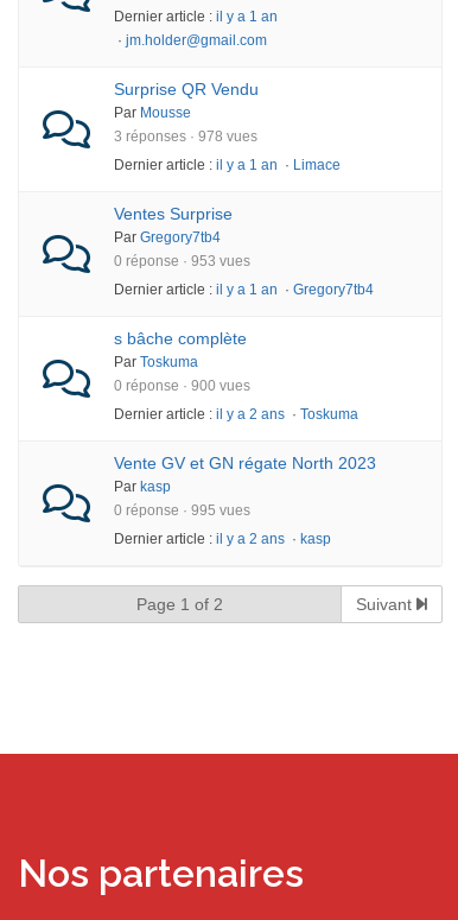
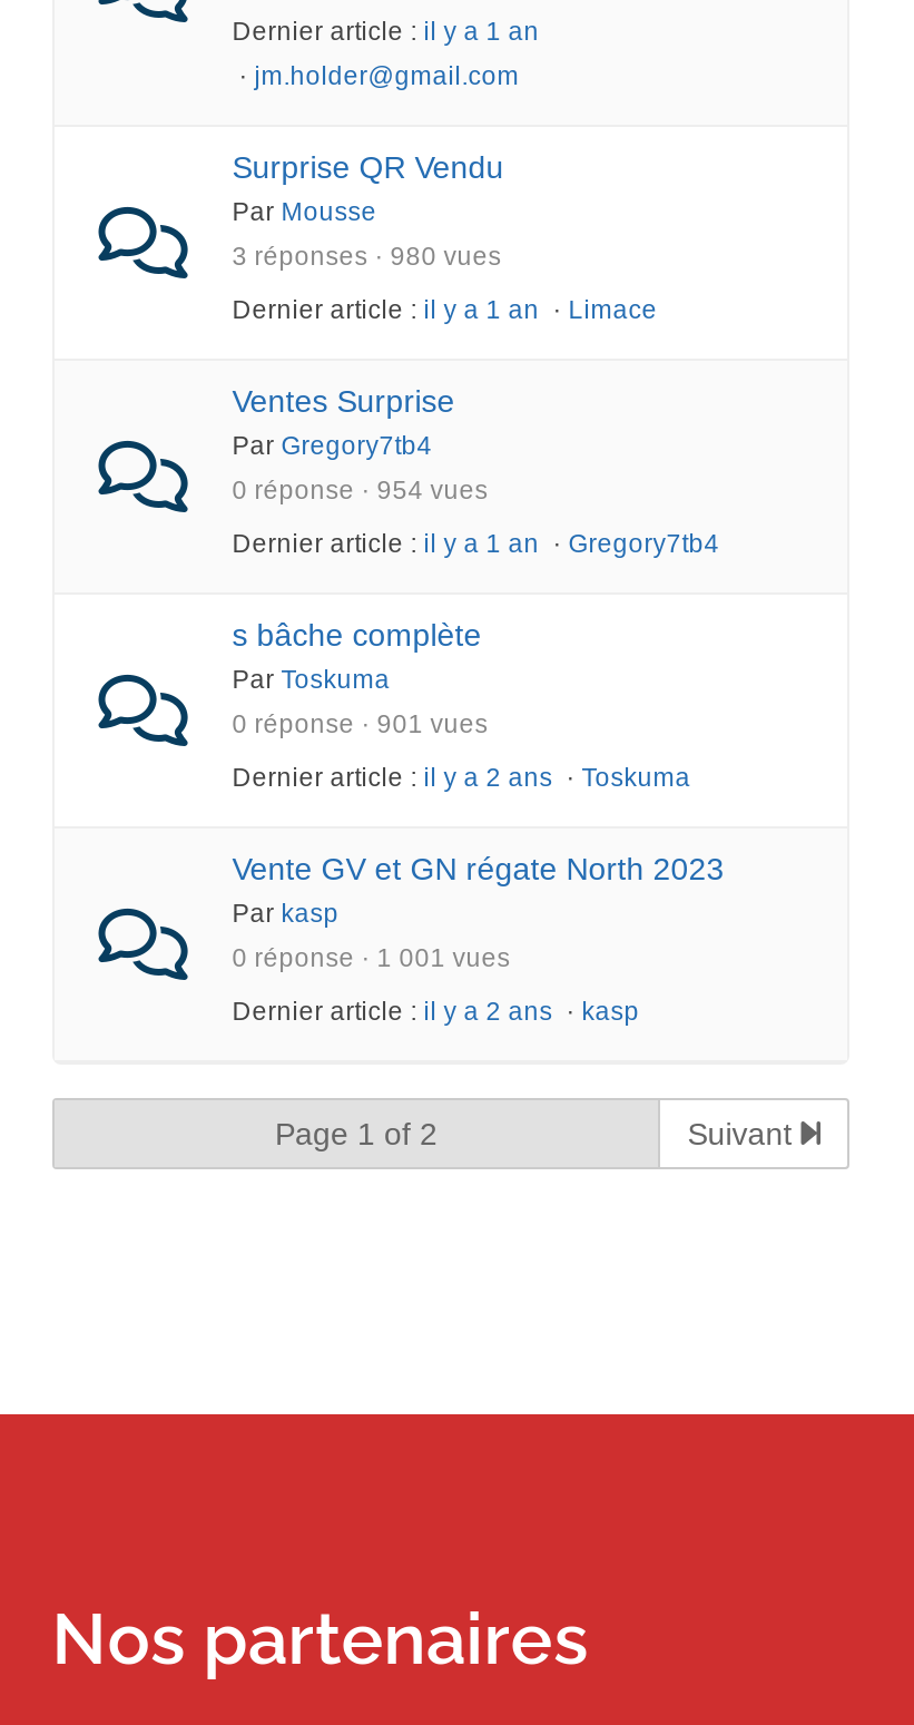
[114,128,257,144] 3 réponses · 978 vues -> [232,240,502,269] 3 réponses · 980 vues
[114,253,250,268] 0 réponse · 953 vues -> [232,474,488,503] 0 réponse · 954 vues
[114,377,250,393] 0 réponse · 900 vues -> [232,708,488,737] 0 réponse · 901 vues
[114,502,250,517] 0 réponse · 995 vues -> [232,942,511,971] 0 réponse · 1 001 vues

